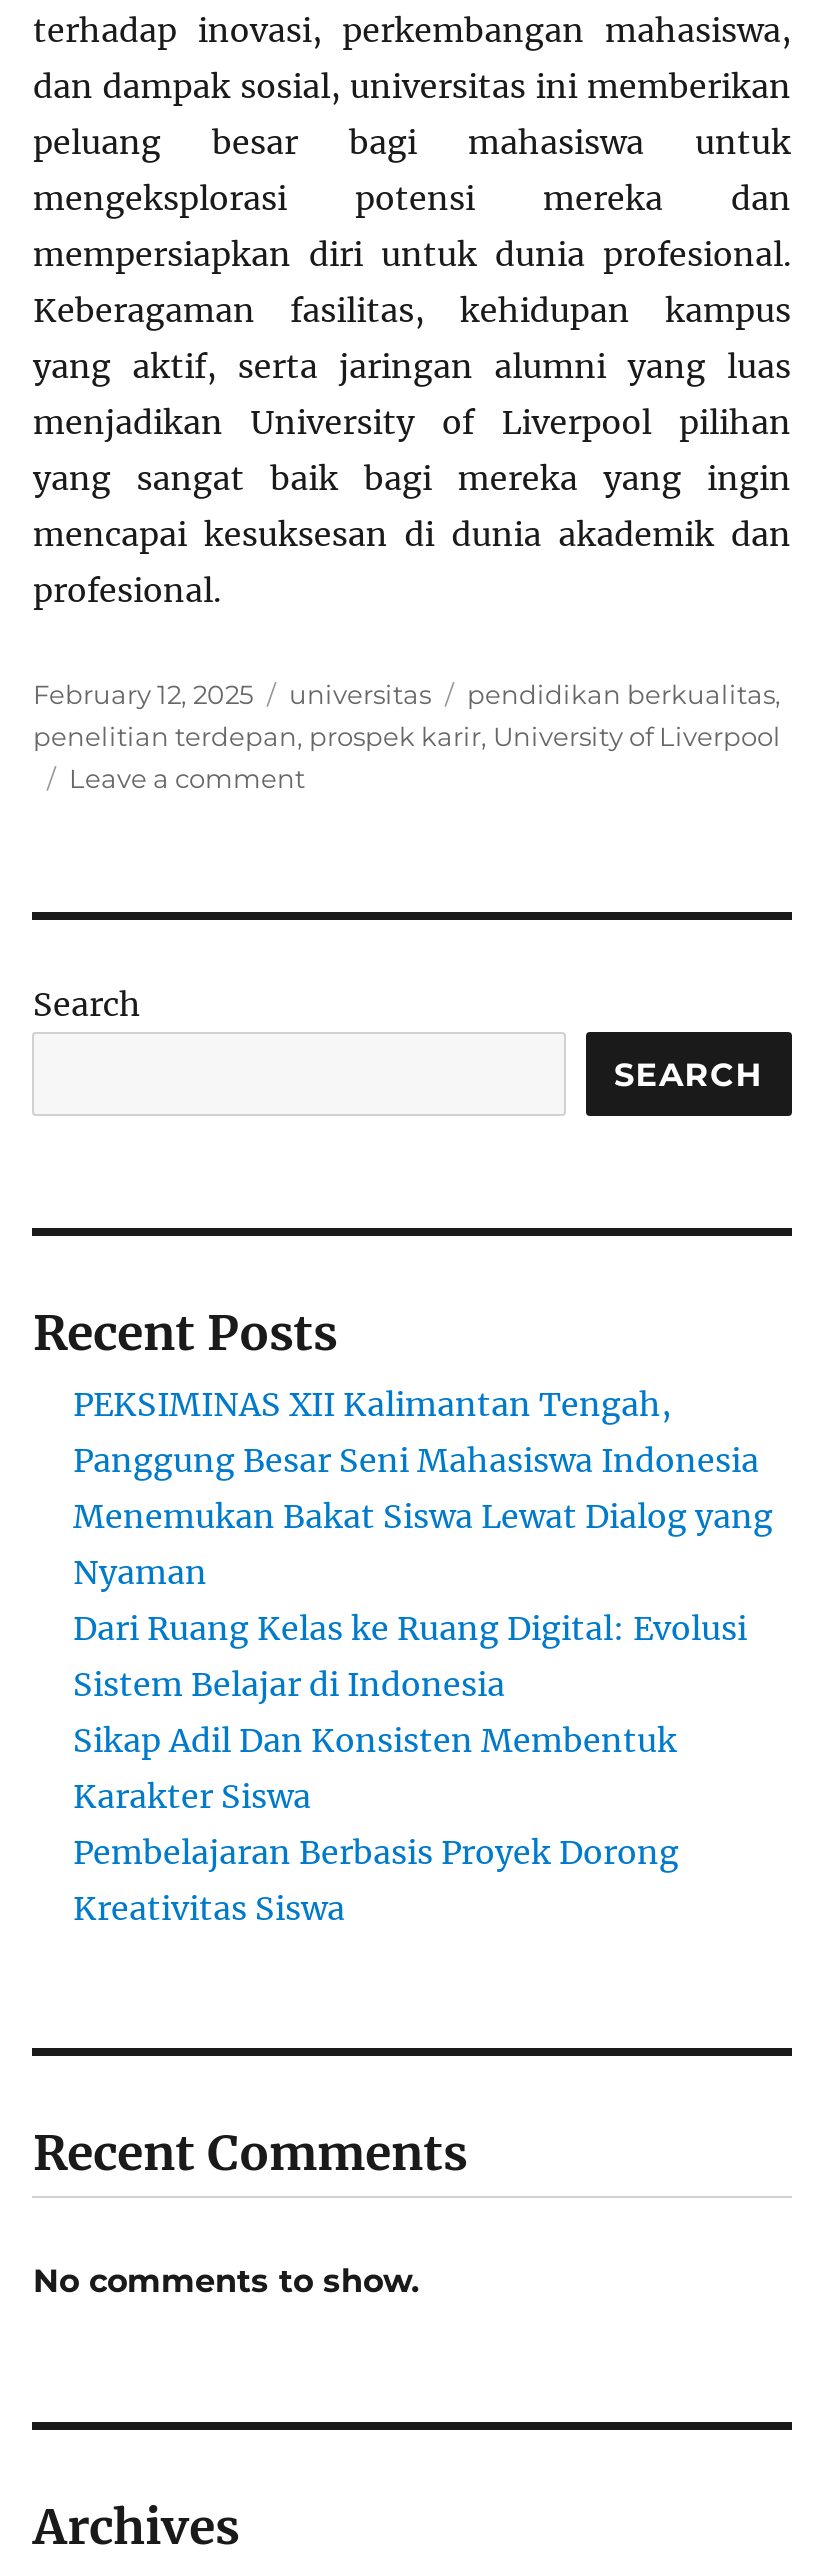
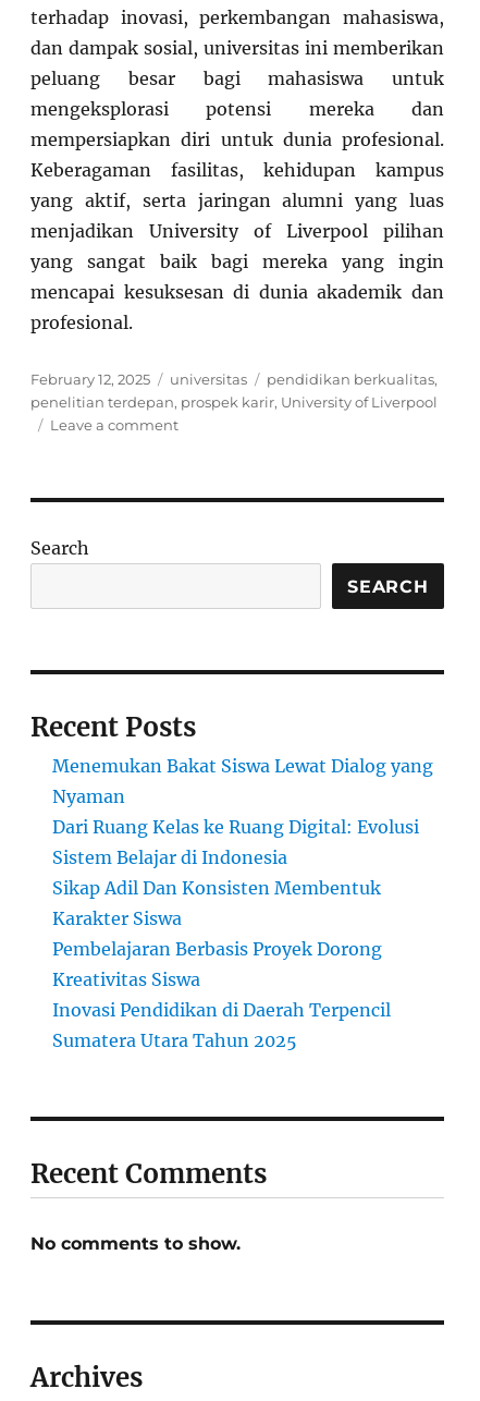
[73,1385,759,1481] PEKSIMINAS XII Kalimantan Tengah, | Panggung Besar Seni Mahasiswa Indonesia -> none
moved [73,1497,773,1929] -> [53,755,434,991]: Menemukan Bakat Siswa Lewat Dialog yang | Nyaman | Dari Ruang Kelas ke Ruang Digital: Evolusi | Sistem Belajar di Indonesia | Sikap Adil Dan Konsisten Membentuk | Karakter Siswa | Pembelajaran Berbasis Proyek Dorong | Kreativitas Siswa
none -> [53,999,391,1052] Inovasi Pendidikan di Daerah Terpencil | Sumatera Utara Tahun 2025

